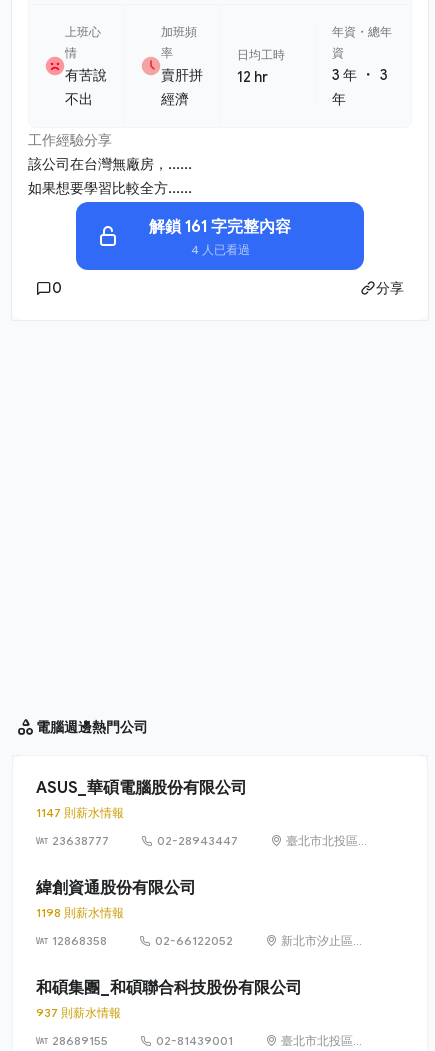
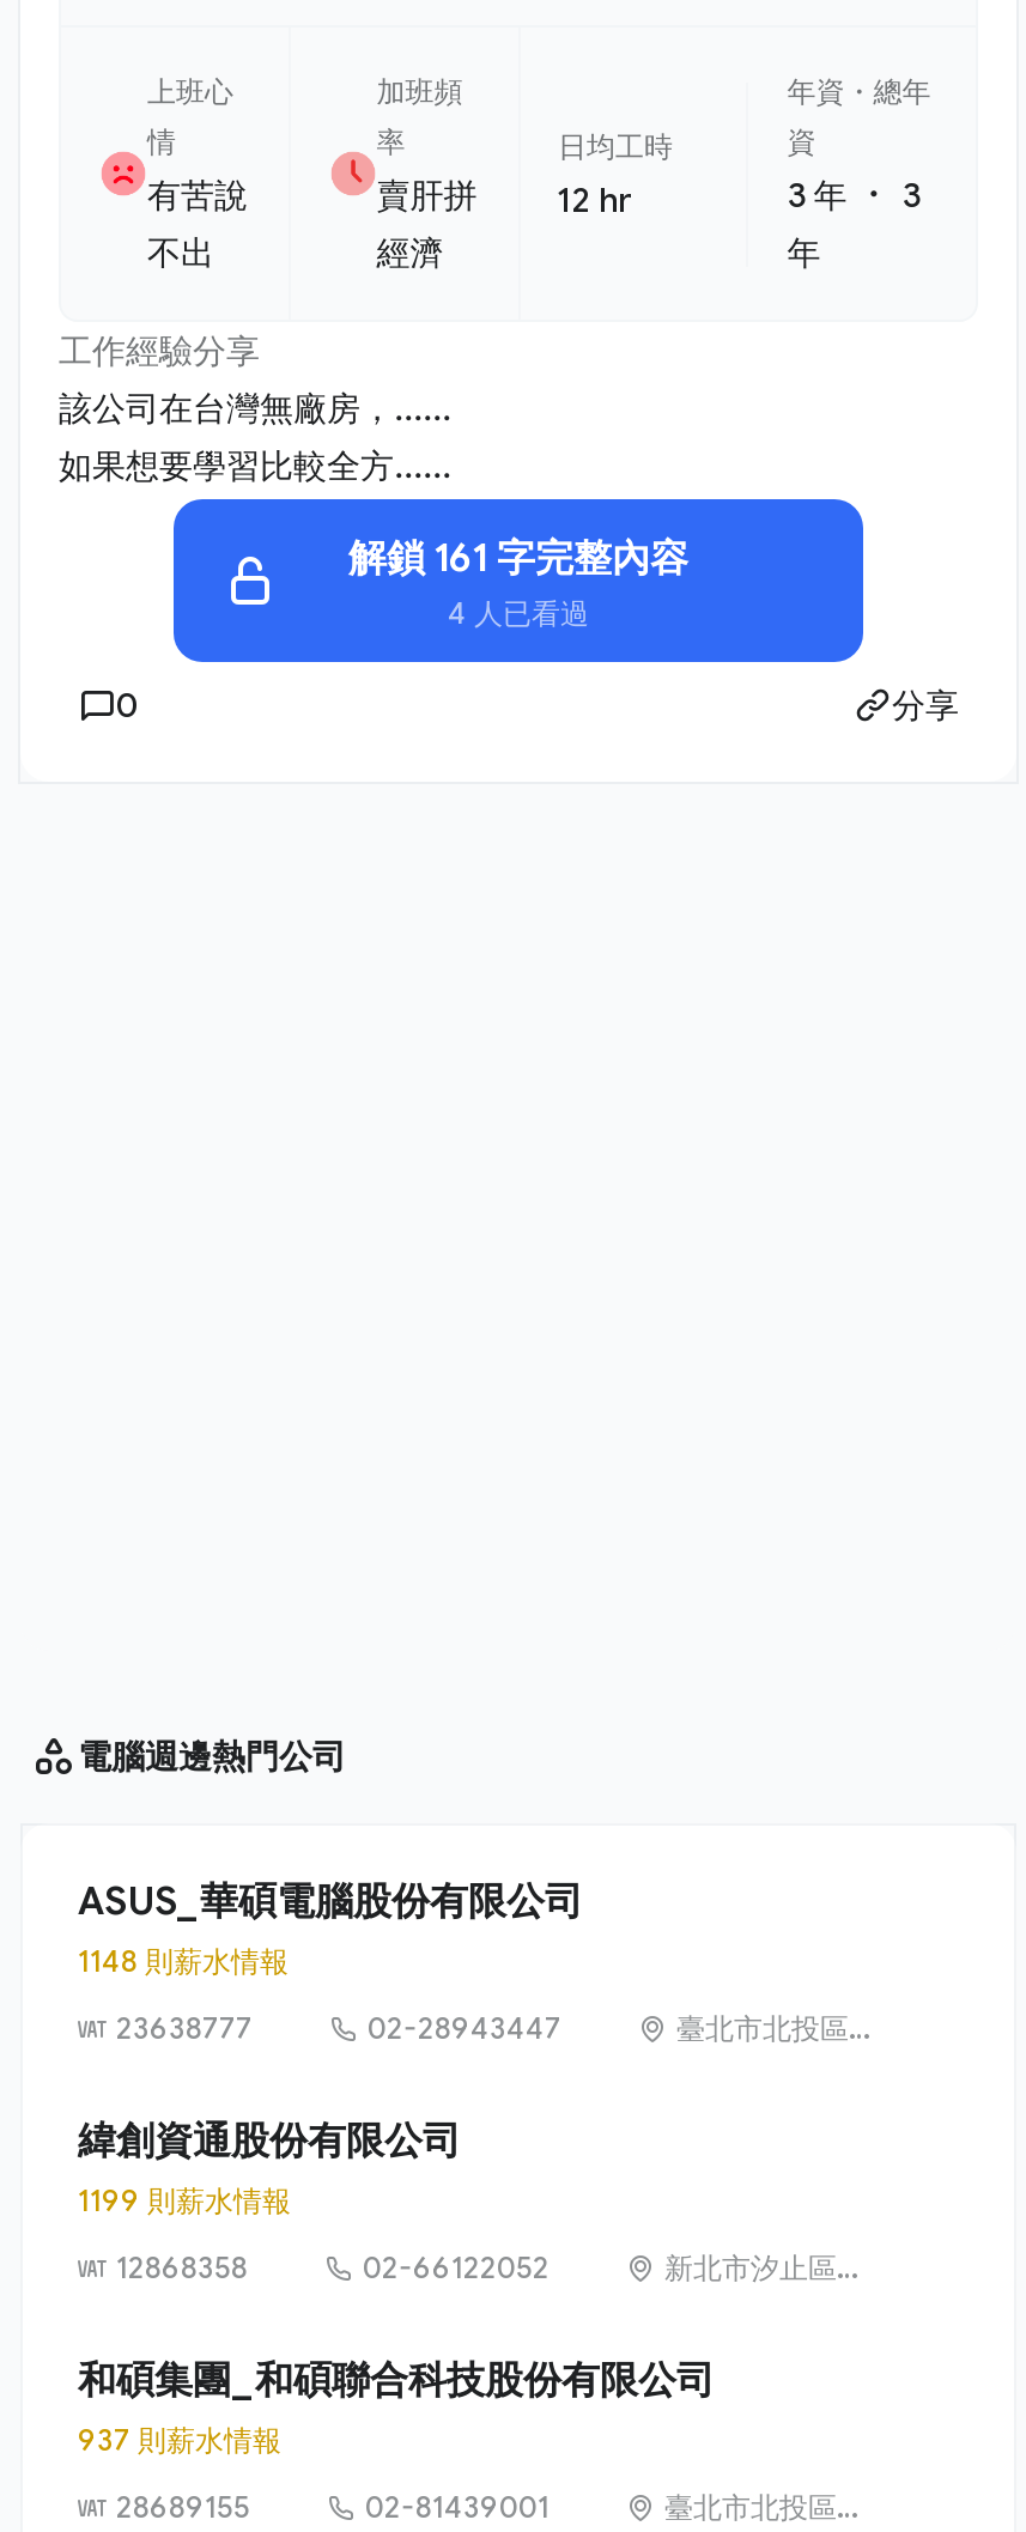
[36,805,124,820] 1147 則薪水情報 -> [78,1943,289,1979] 1148 則薪水情報
[36,905,124,920] 1198 則薪水情報 -> [78,2183,291,2219] 1199 則薪水情報

